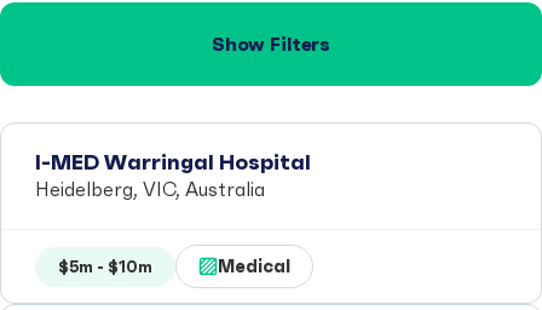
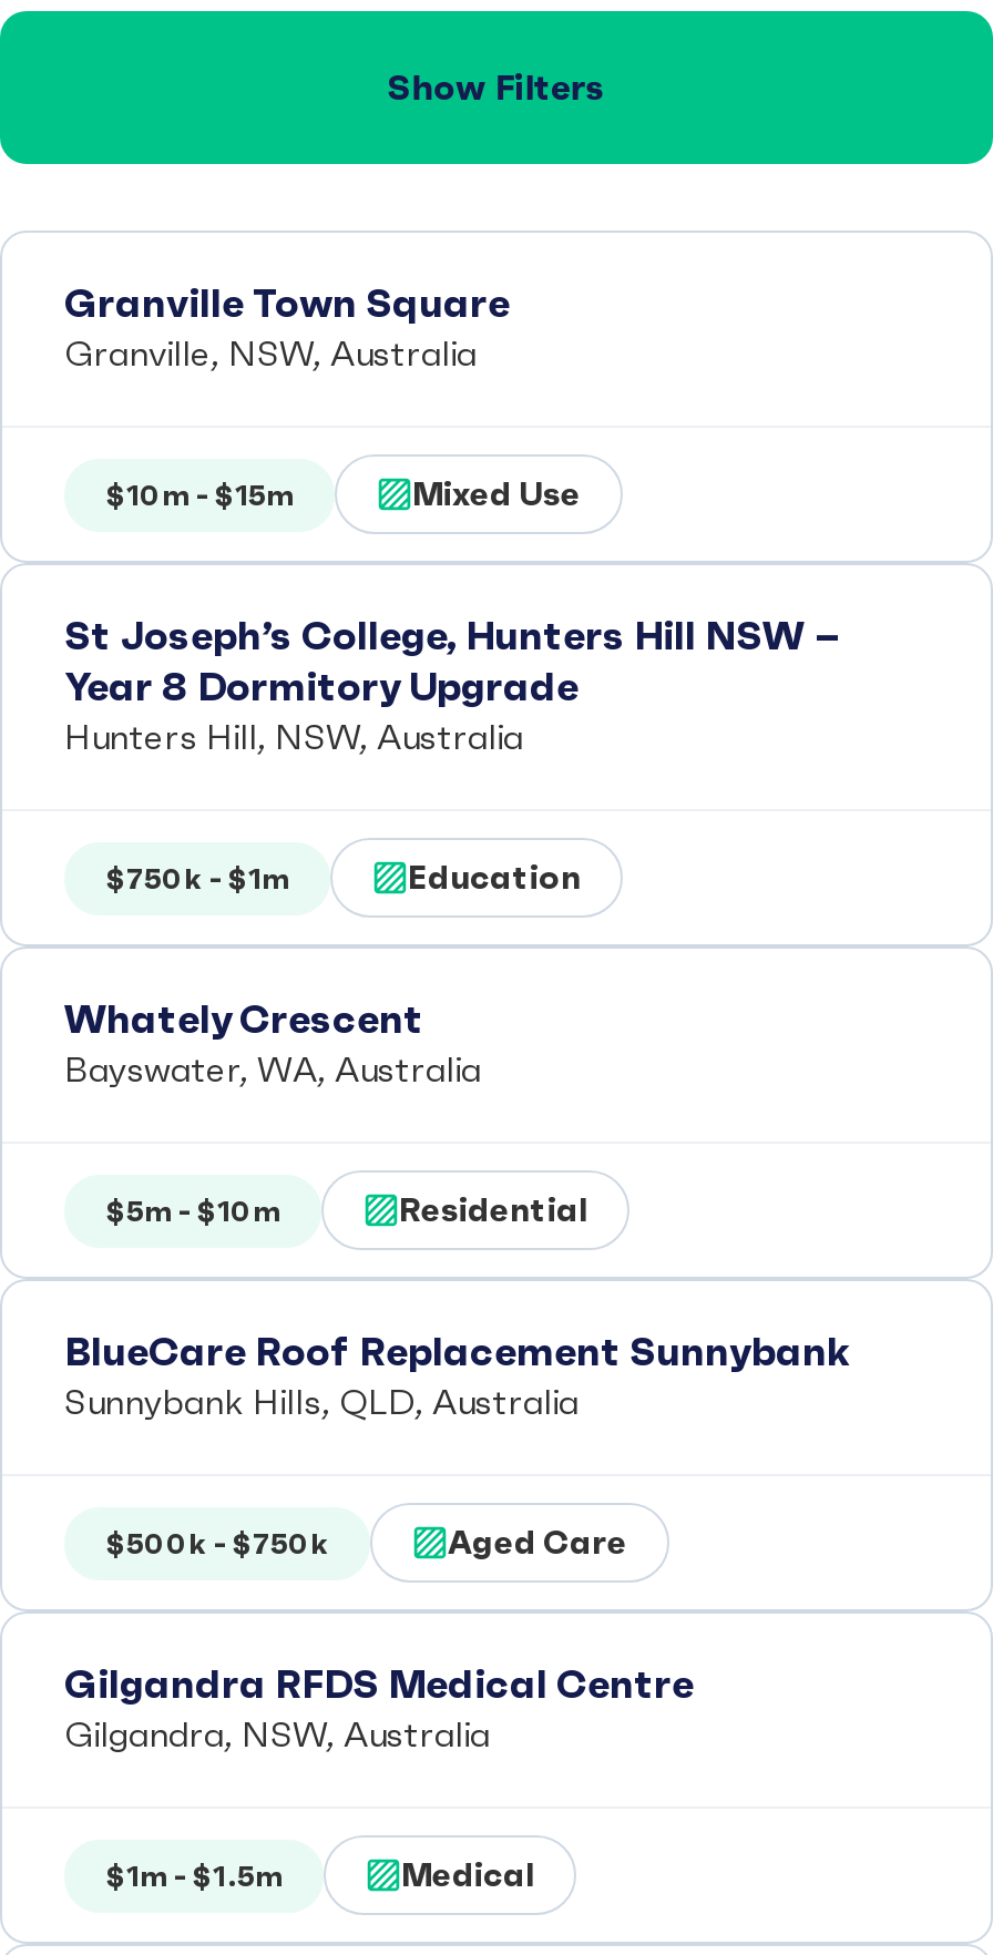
none -> [64,1188,851,1892] Residential | BlueCare Roof Replacement Sunnybank | Sunnybank Hills, QLD, Australia | $500k - $750k | Aged Care | Gilgandra RFDS Medical Centre | Gilgandra, NSW, Australia | $1m - $1.5m
[35,148,311,201] I-MED Warringal Hospital | Heidelberg, VIC, Australia -> [64,277,840,1091] Granville Town Square | Granville, NSW, Australia | $10m - $15m | Mixed Use | St Joseph’s College, Hunters Hill NSW – | Year 8 Dormitory Upgrade | Hunters Hill, NSW, Australia | $750k - $1m | Education | Whately Crescent | Bayswater, WA, Australia

